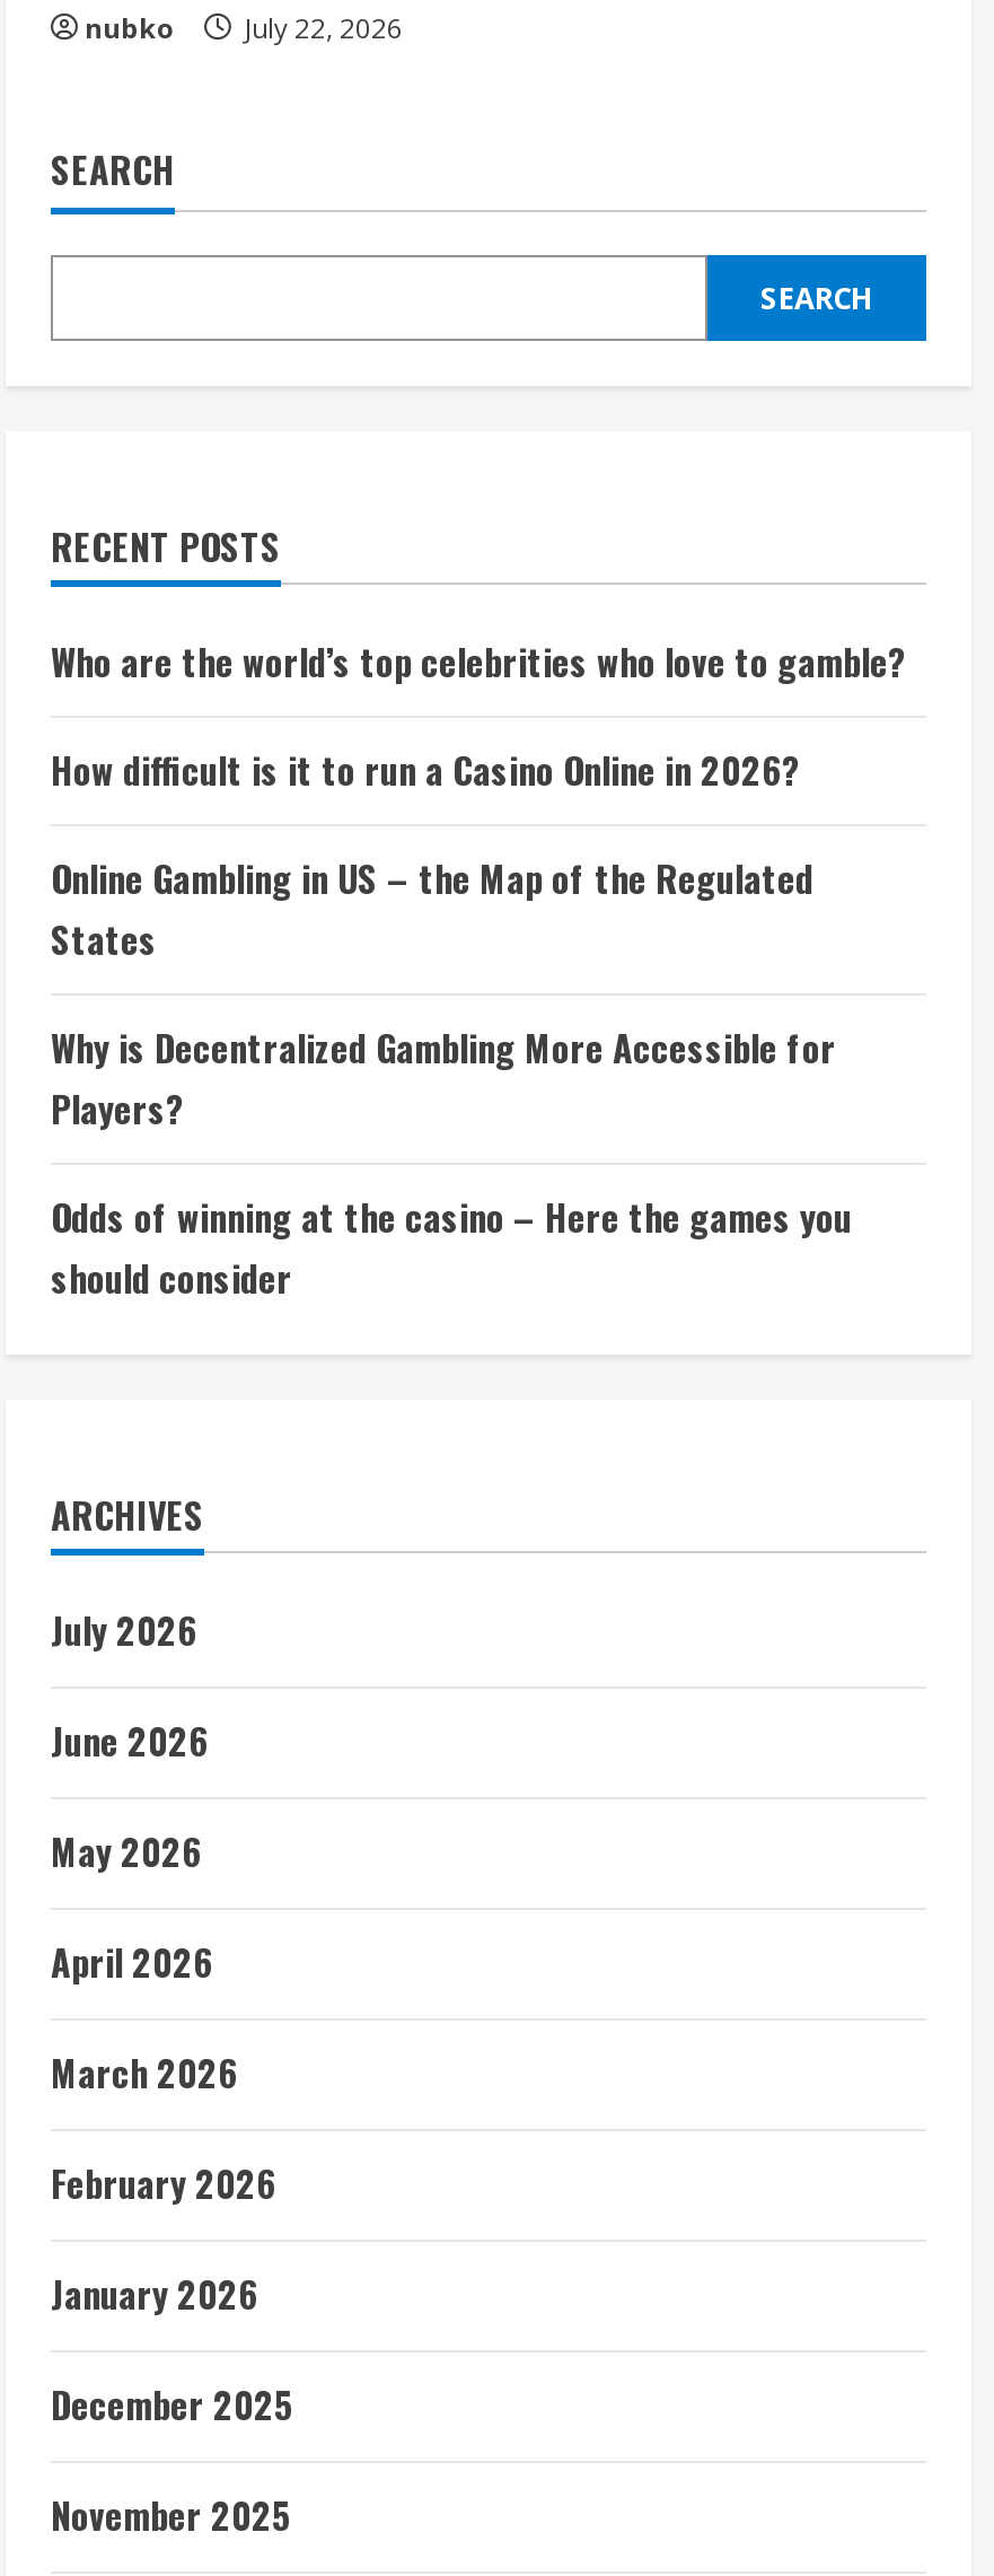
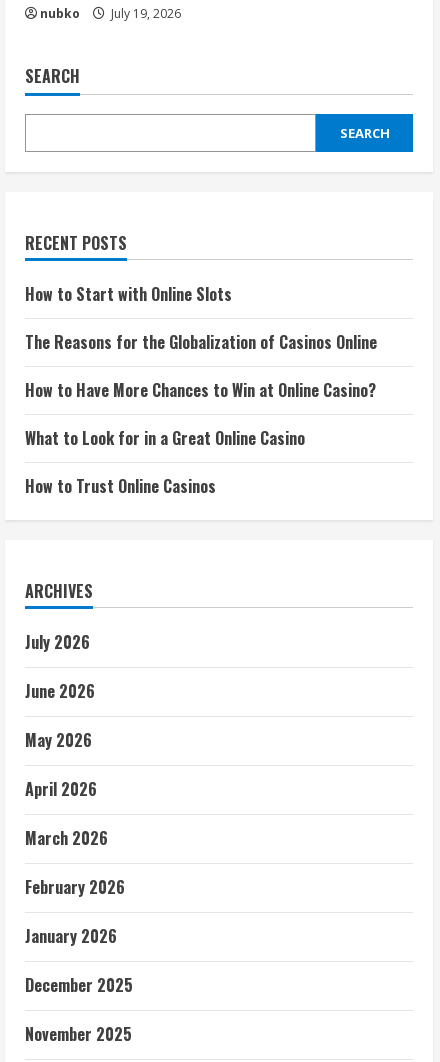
[85,9,403,47] nubko July 22, 2026 -> [40,5,181,22] nubko July 19, 2026
[51,634,906,689] Who are the world’s top celebrities who love to gamble? -> [25,282,232,306] How to Start with Online Slots
[51,743,800,797] How difficult is it to run a Casino Online in 2026? -> [25,330,377,354] The Reasons for the Globalization of Casinos Online
[51,851,813,966] Online Gambling in US – the Map of the Regulated | States -> [25,378,376,402] How to Have More Chances to Win at Online Casino?
[51,1020,836,1136] Why is Decentralized Gambling More Accessible for | Players? -> [25,426,305,450] What to Look for in a Great Online Casino
[51,1190,852,1305] Odds of winning at the casino – Here the games you | should consider -> [25,474,216,498] How to Trust Online Casinos

